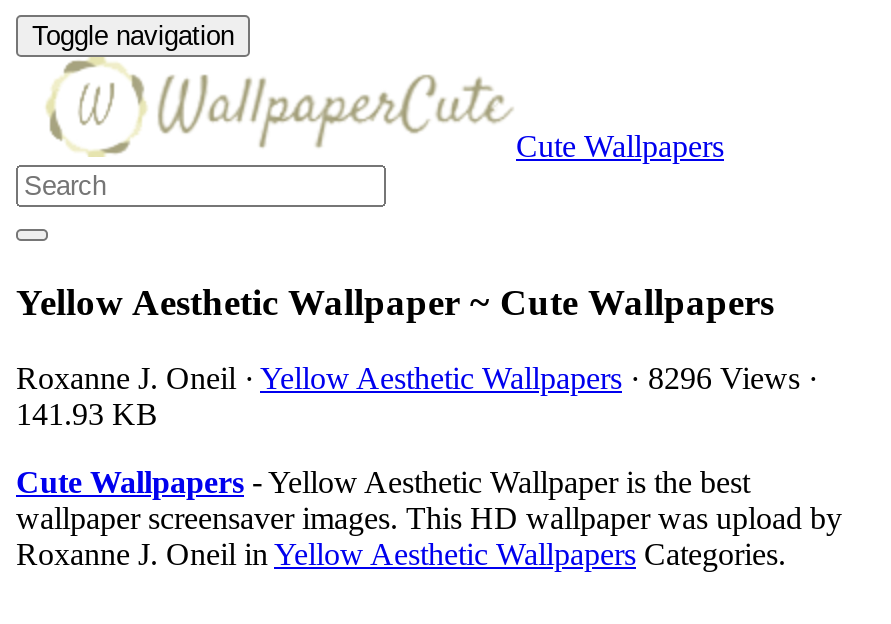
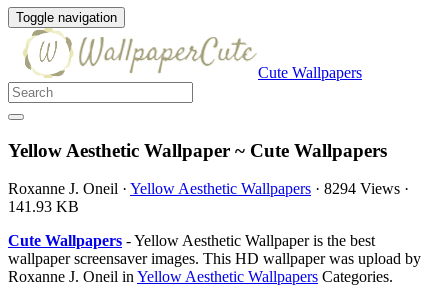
[16,362,818,396] Roxanne J. Oneil · Yellow Aesthetic Wallpapers · 8296 Views · -> [8,180,409,197] Roxanne J. Oneil · Yellow Aesthetic Wallpapers · 8294 Views ·

